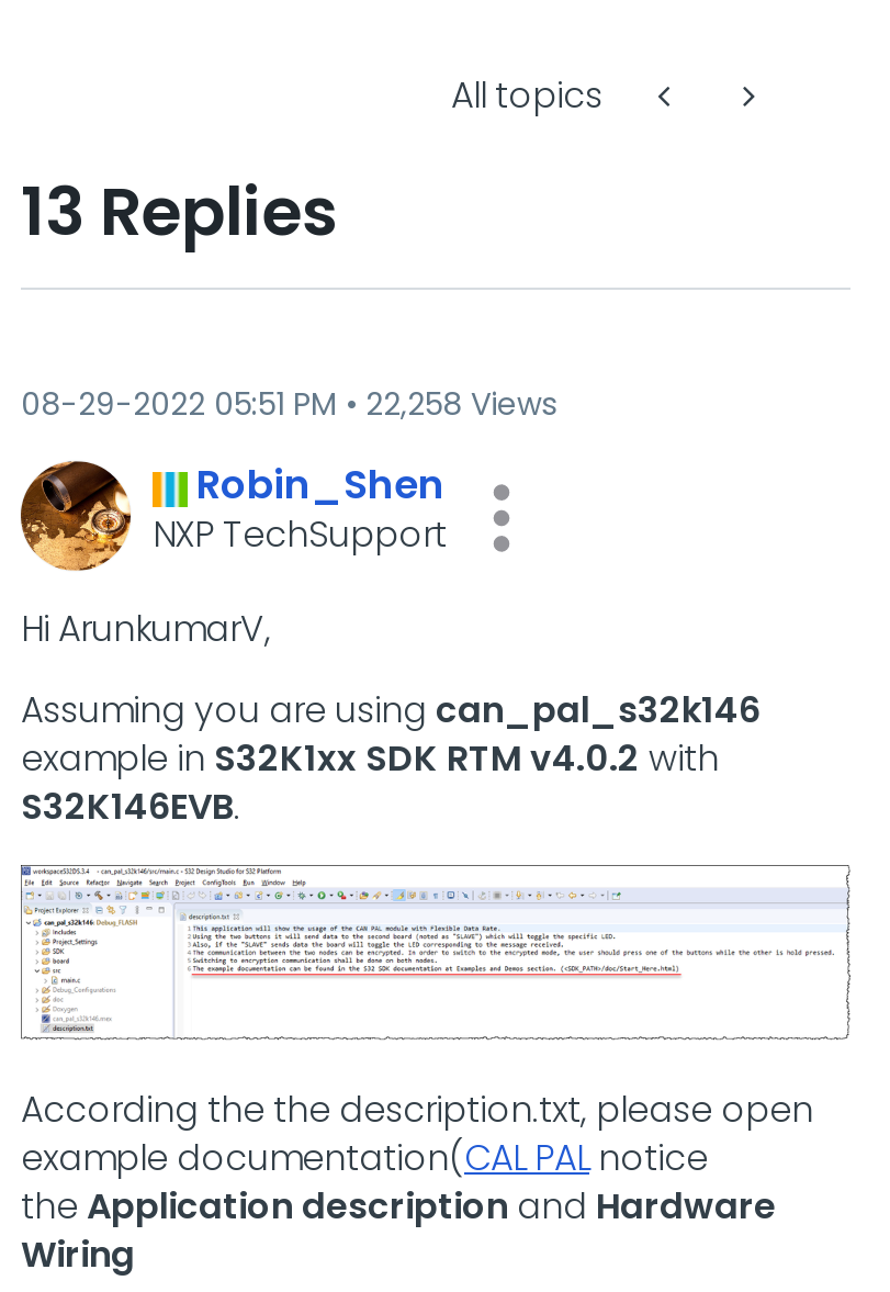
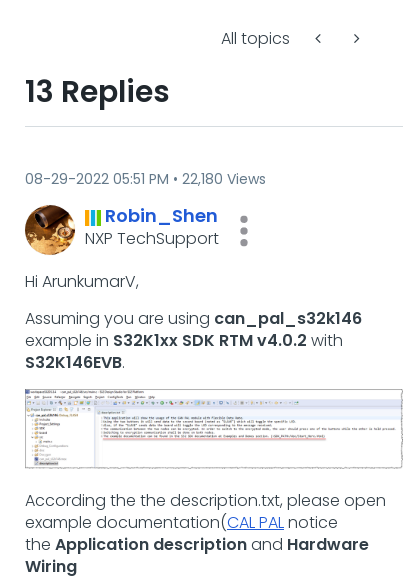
[21,383,556,427] 08-29-2022 05:51 PM 22,258 Views -> [25,169,266,189] 08-29-2022 05:51 PM 22,180 Views

